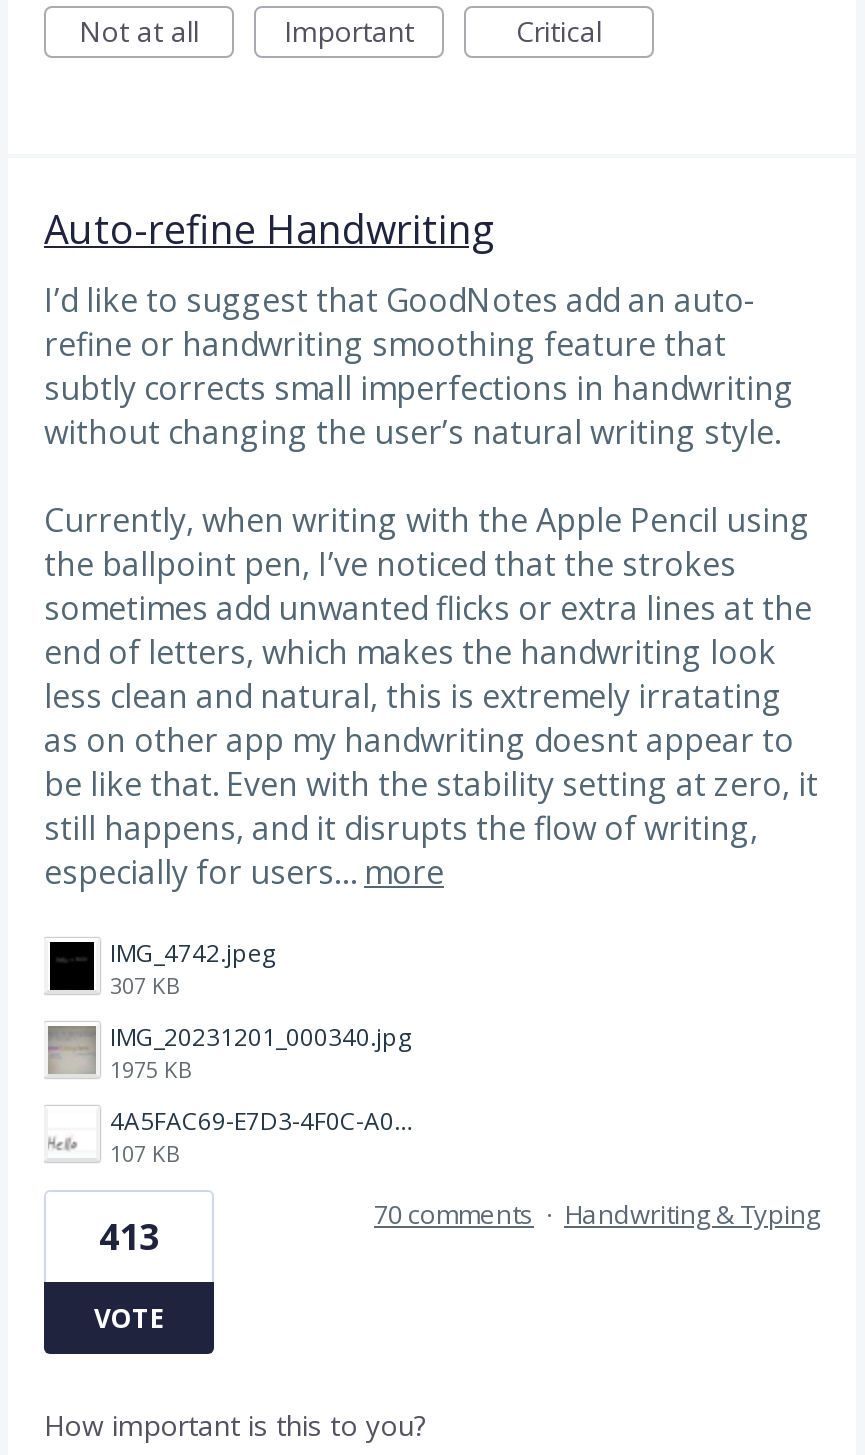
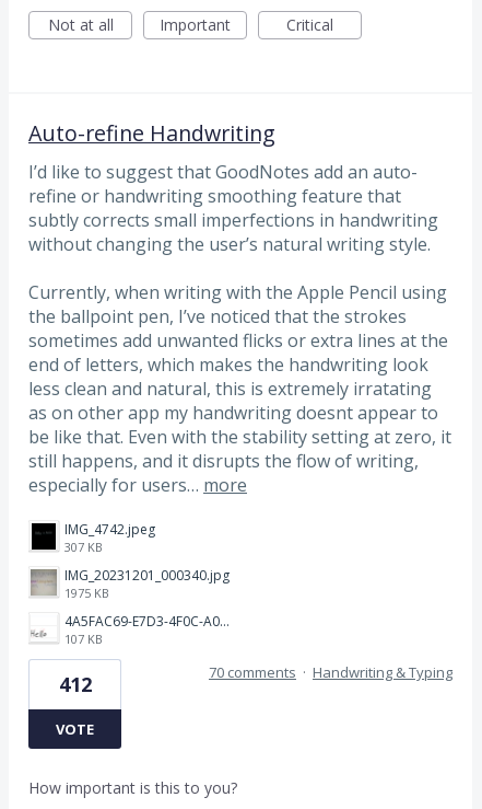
[99,1213,159,1261] 413 -> [58,672,91,698] 412

